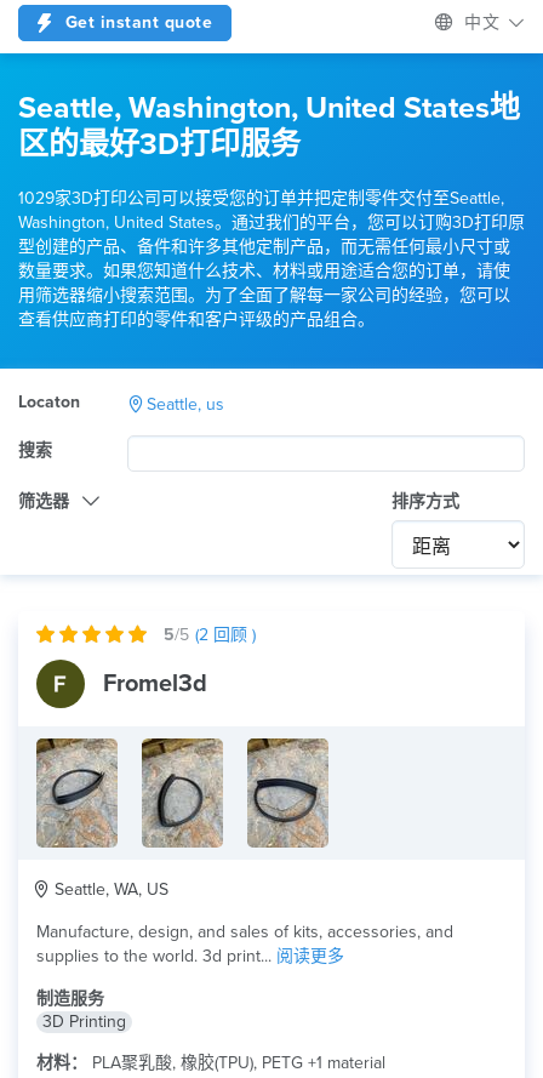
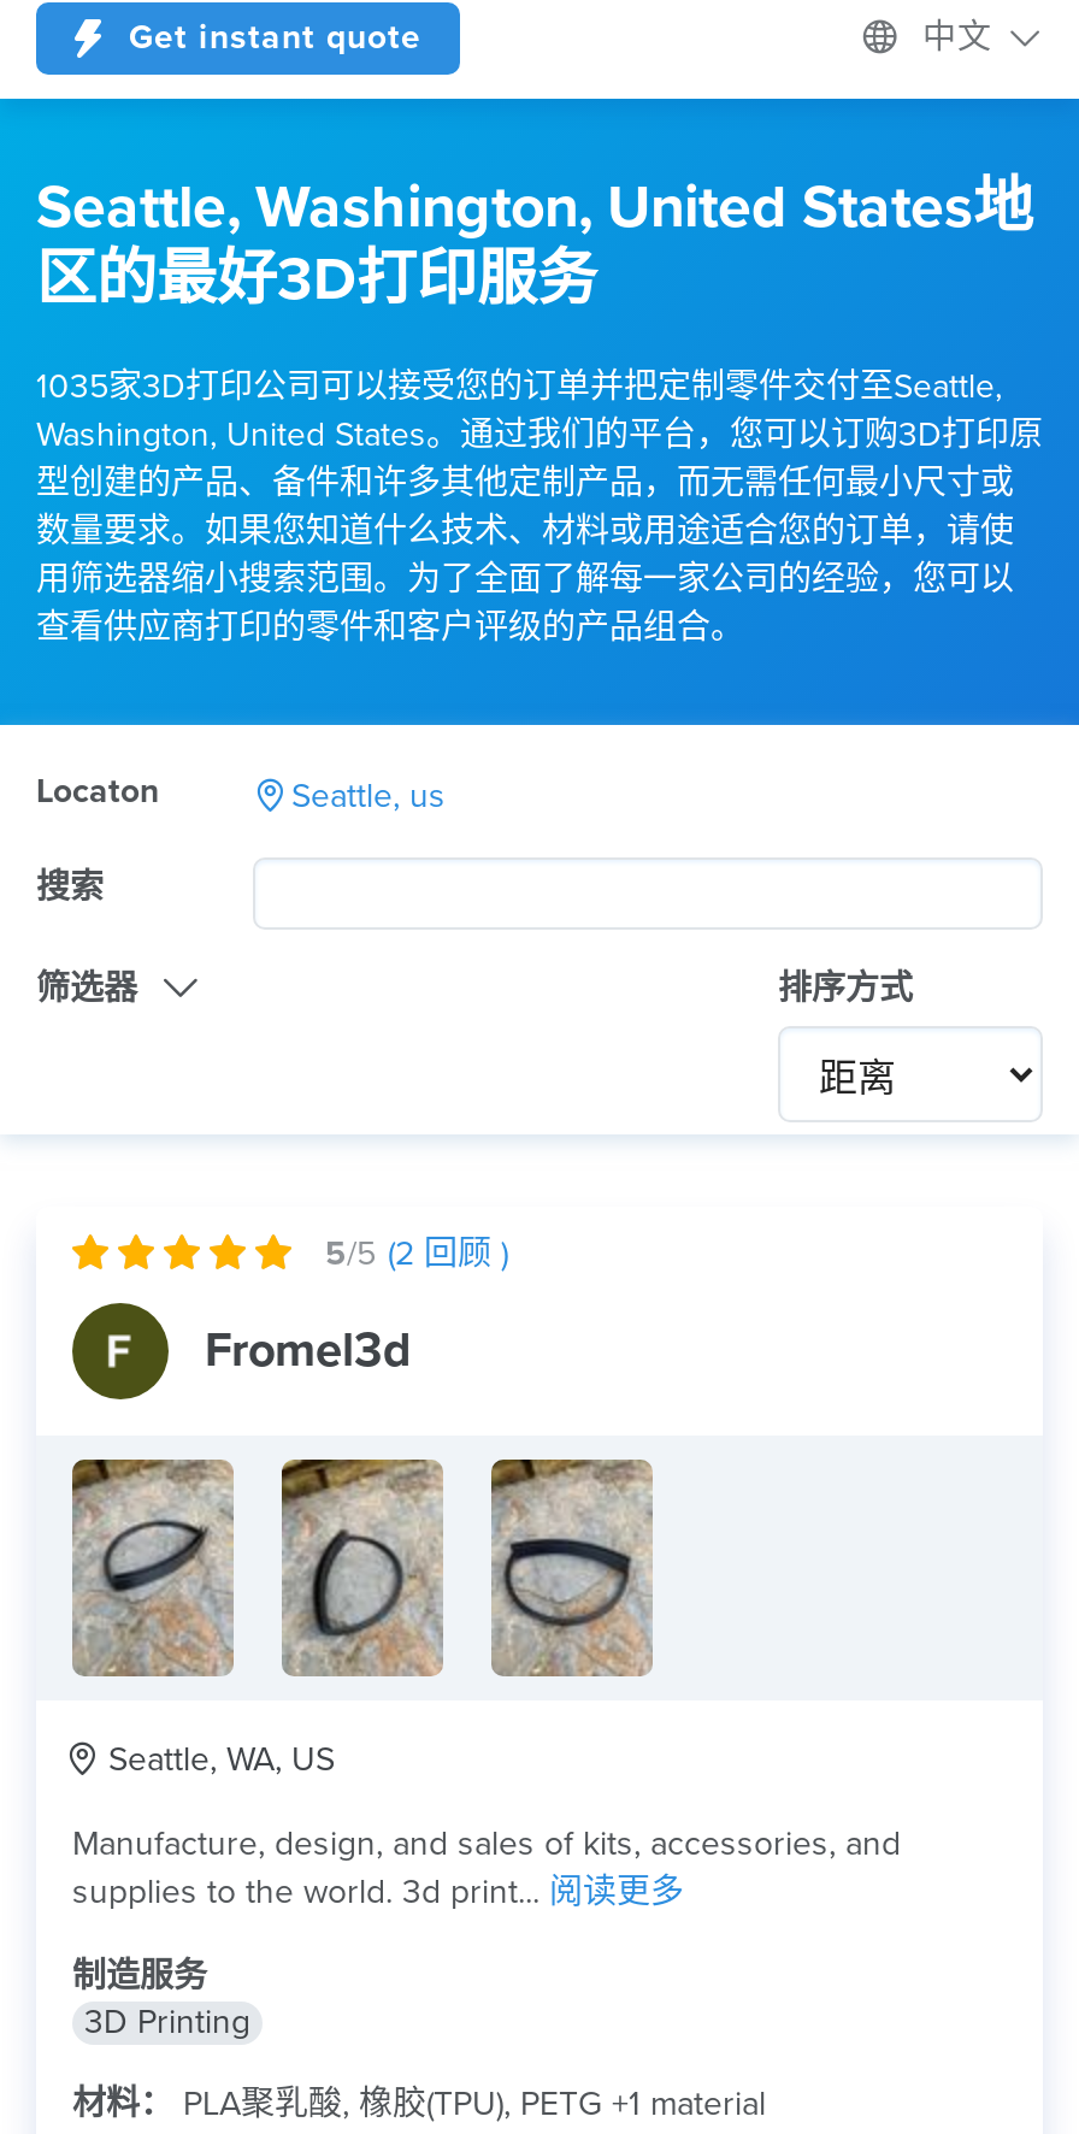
[18,188,504,209] 1029家3D打印公司可以接受您的订单并把定制零件交付至Seattle, -> [36,366,1002,407] 1035家3D打印公司可以接受您的订单并把定制零件交付至Seattle,

